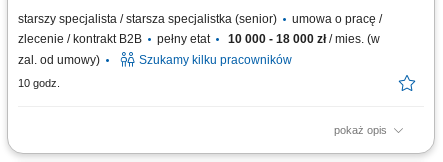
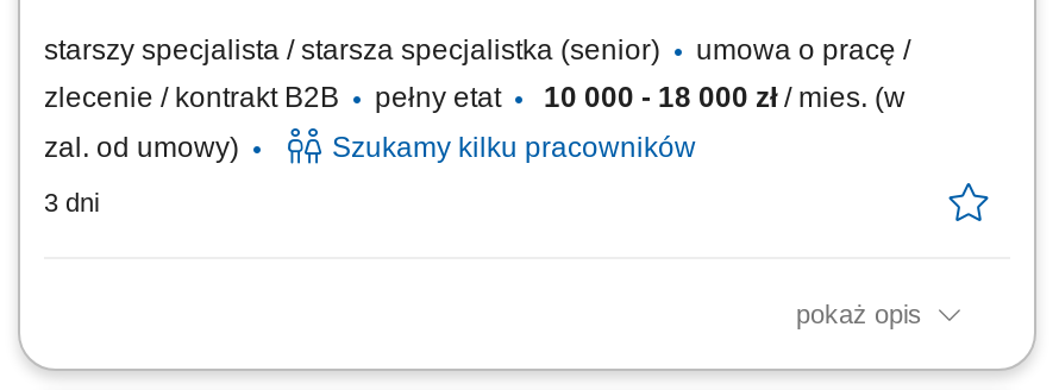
[18,77,60,89] 10 godz. -> [44,188,99,216] 3 dni

